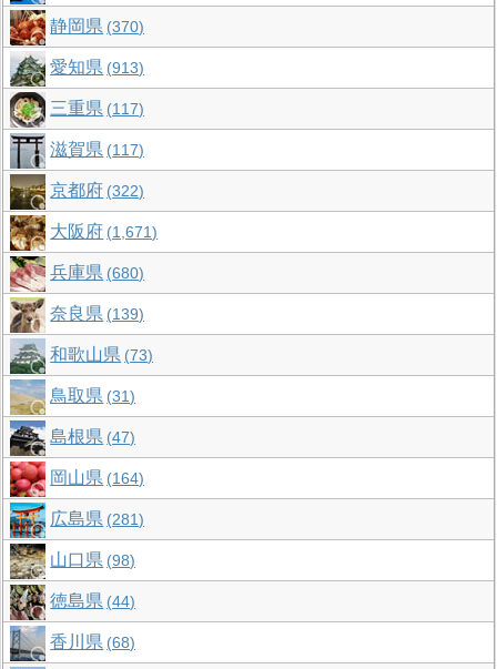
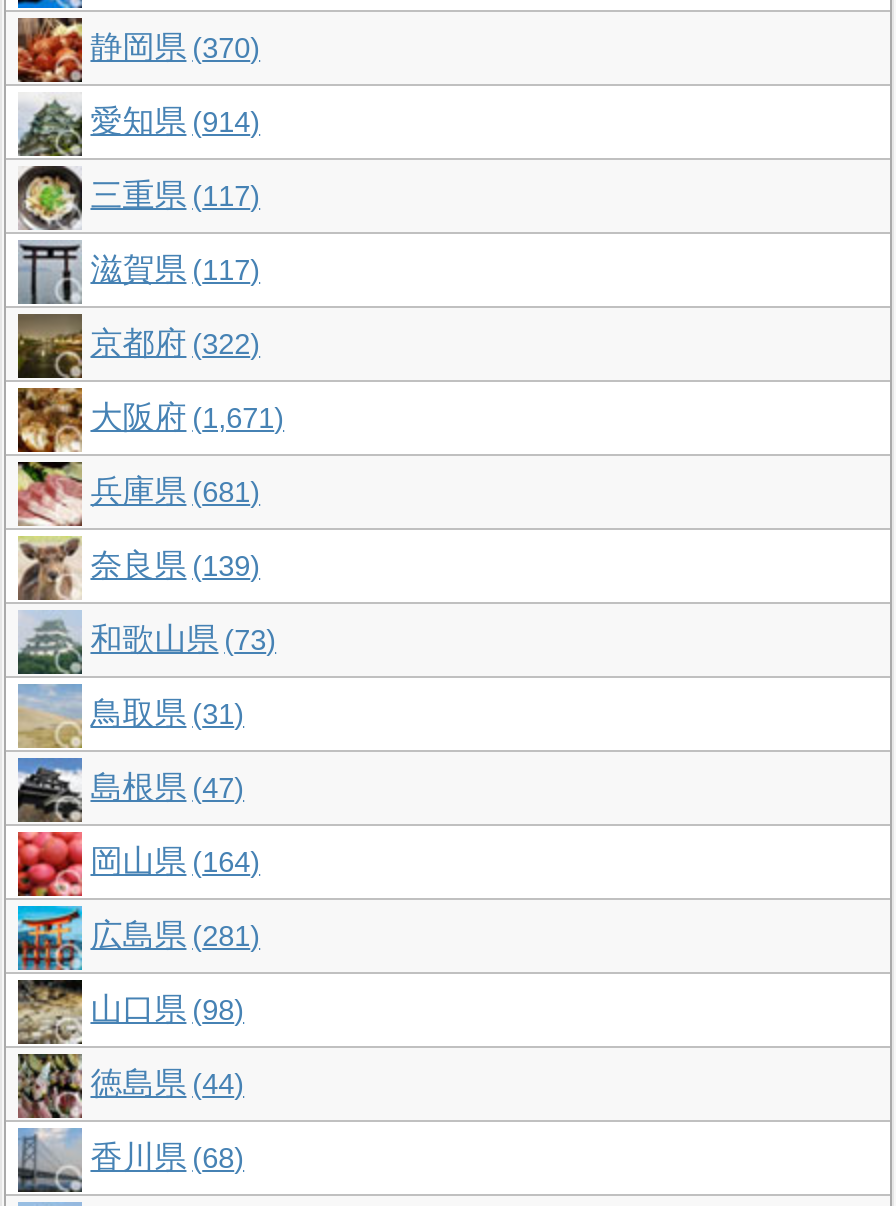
[50,58,139,77] 愛知県 913 -> [90,104,250,138] 愛知県 914
[50,263,139,282] 兵庫県 680 -> [90,474,250,508] 兵庫県 681

